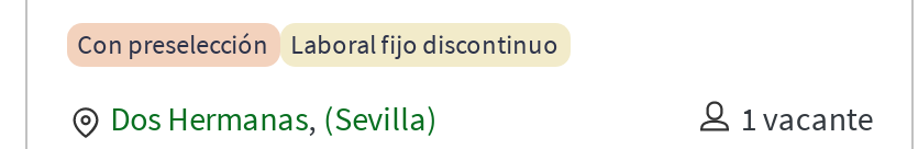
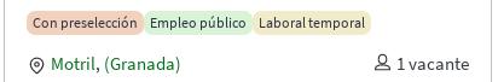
[290,27,559,60] Laboral fijo discontinuo -> [149,14,365,32] Empleo público | Laboral temporal
[110,97,438,139] Dos Hermanas, (Sevilla) -> [50,52,181,75] Motril, (Granada)

